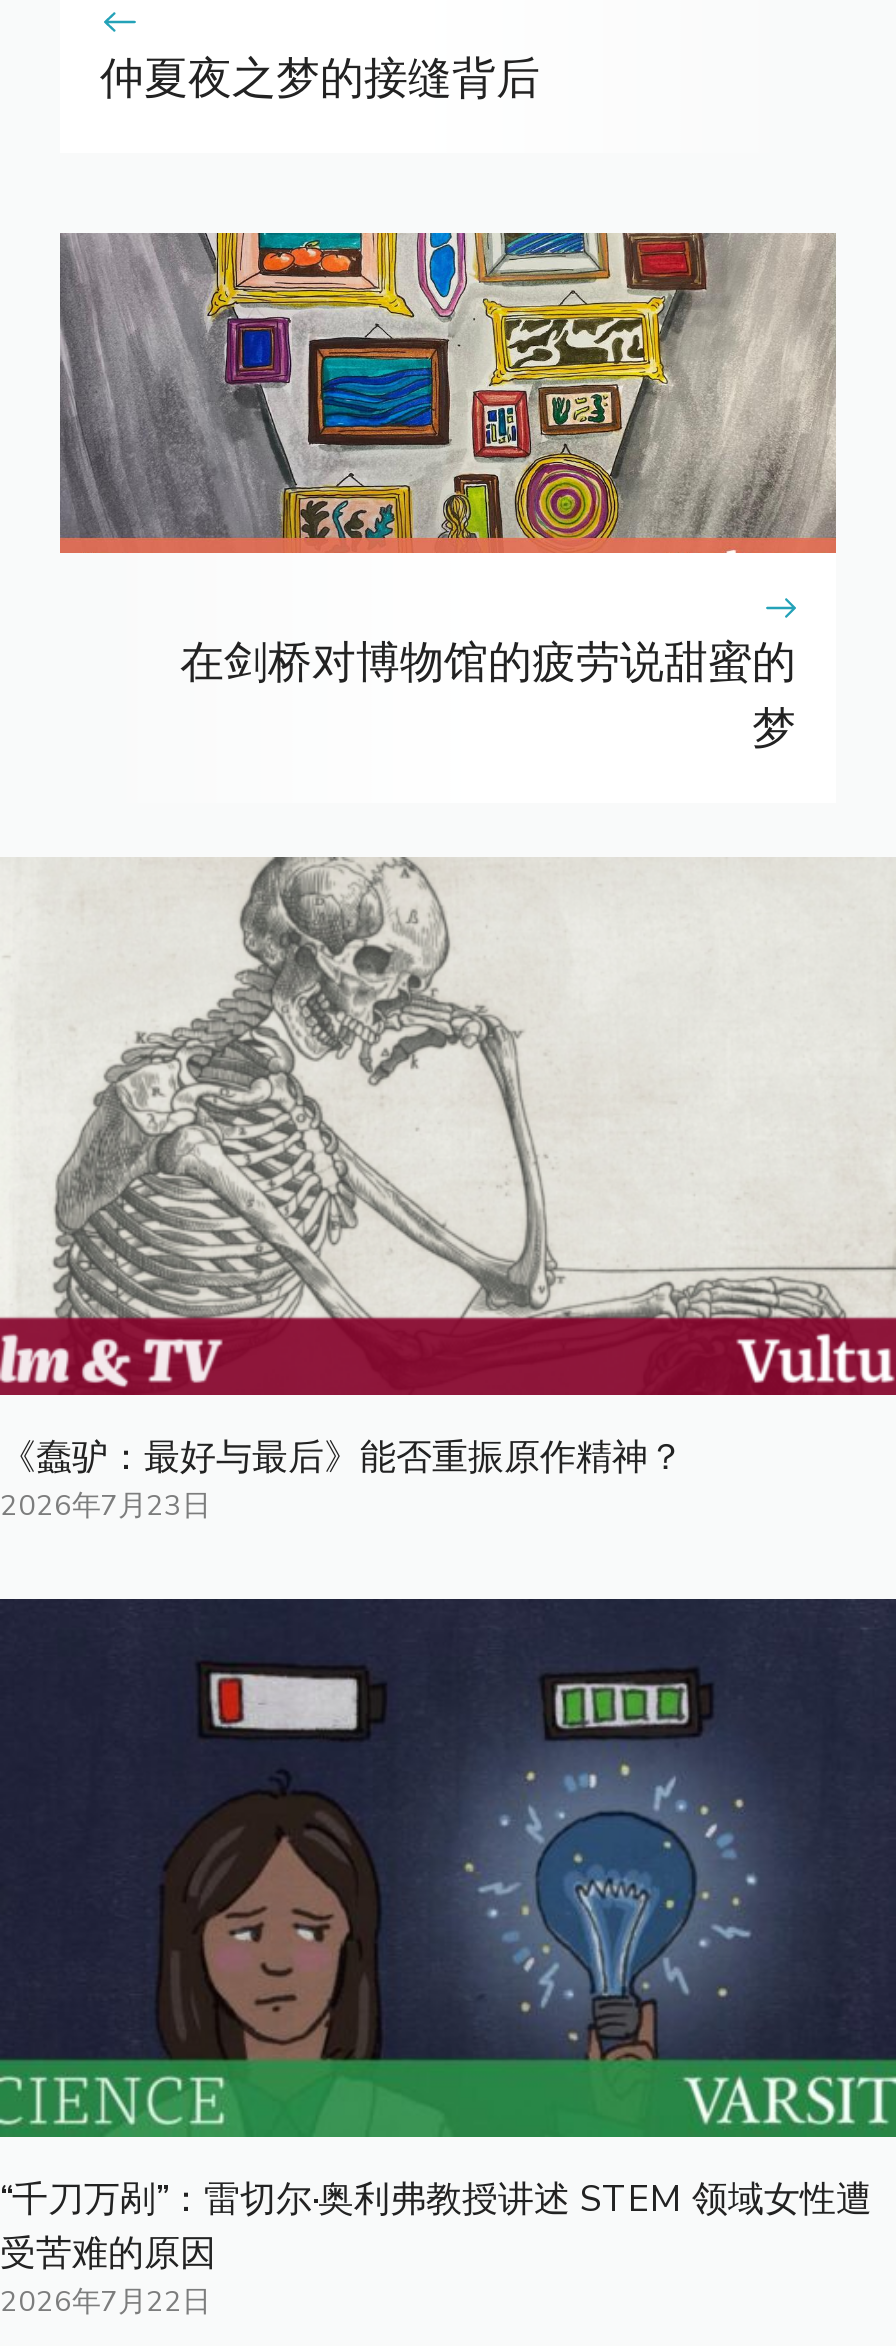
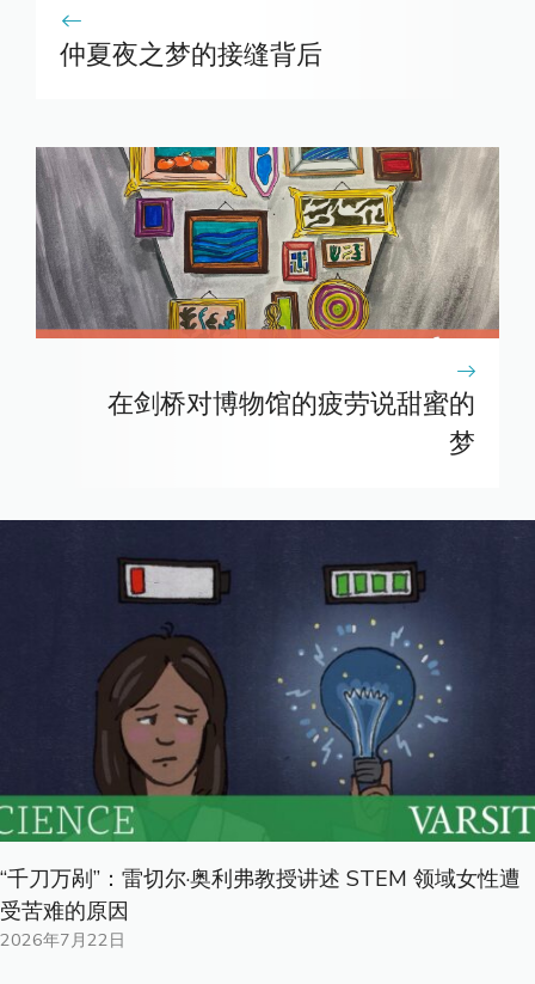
[0,857,890,1525] [image] | 《蠢驴：最好与最后》能否重振原作精神？ | 2026年7月23日 -> none

